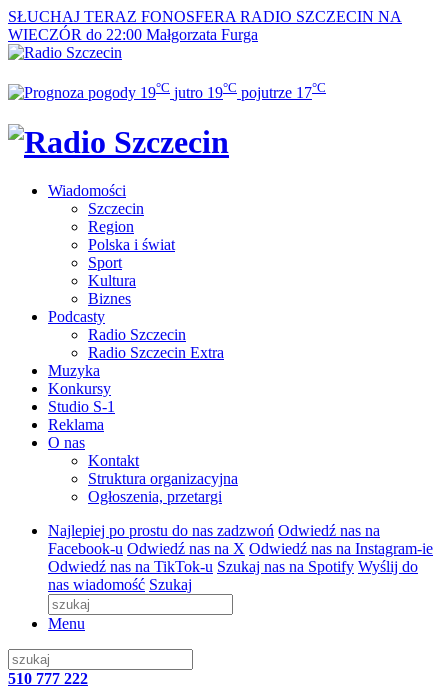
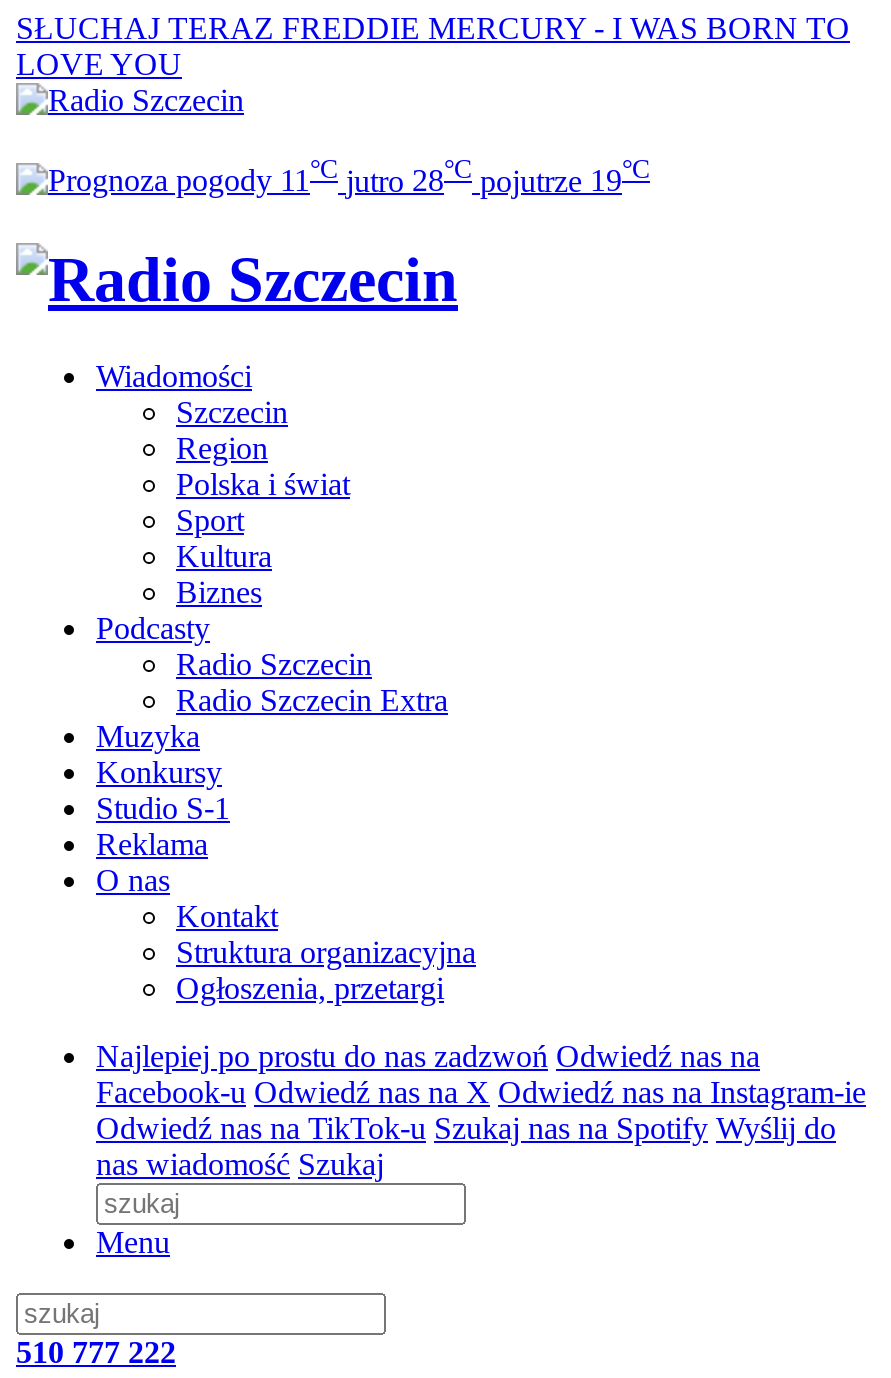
[8,8,402,43] SŁUCHAJ TERAZ FONOSFERA RADIO SZCZECIN NA | WIECZÓR do 22:00 Małgorzata Furga -> [16,11,850,81] SŁUCHAJ TERAZ FREDDIE MERCURY - I WAS BORN TO | LOVE YOU
[140,80,326,101] 19°C jutro 19°C pojutrze 17°C -> [280,155,650,198] 11°C jutro 28°C pojutrze 19°C

